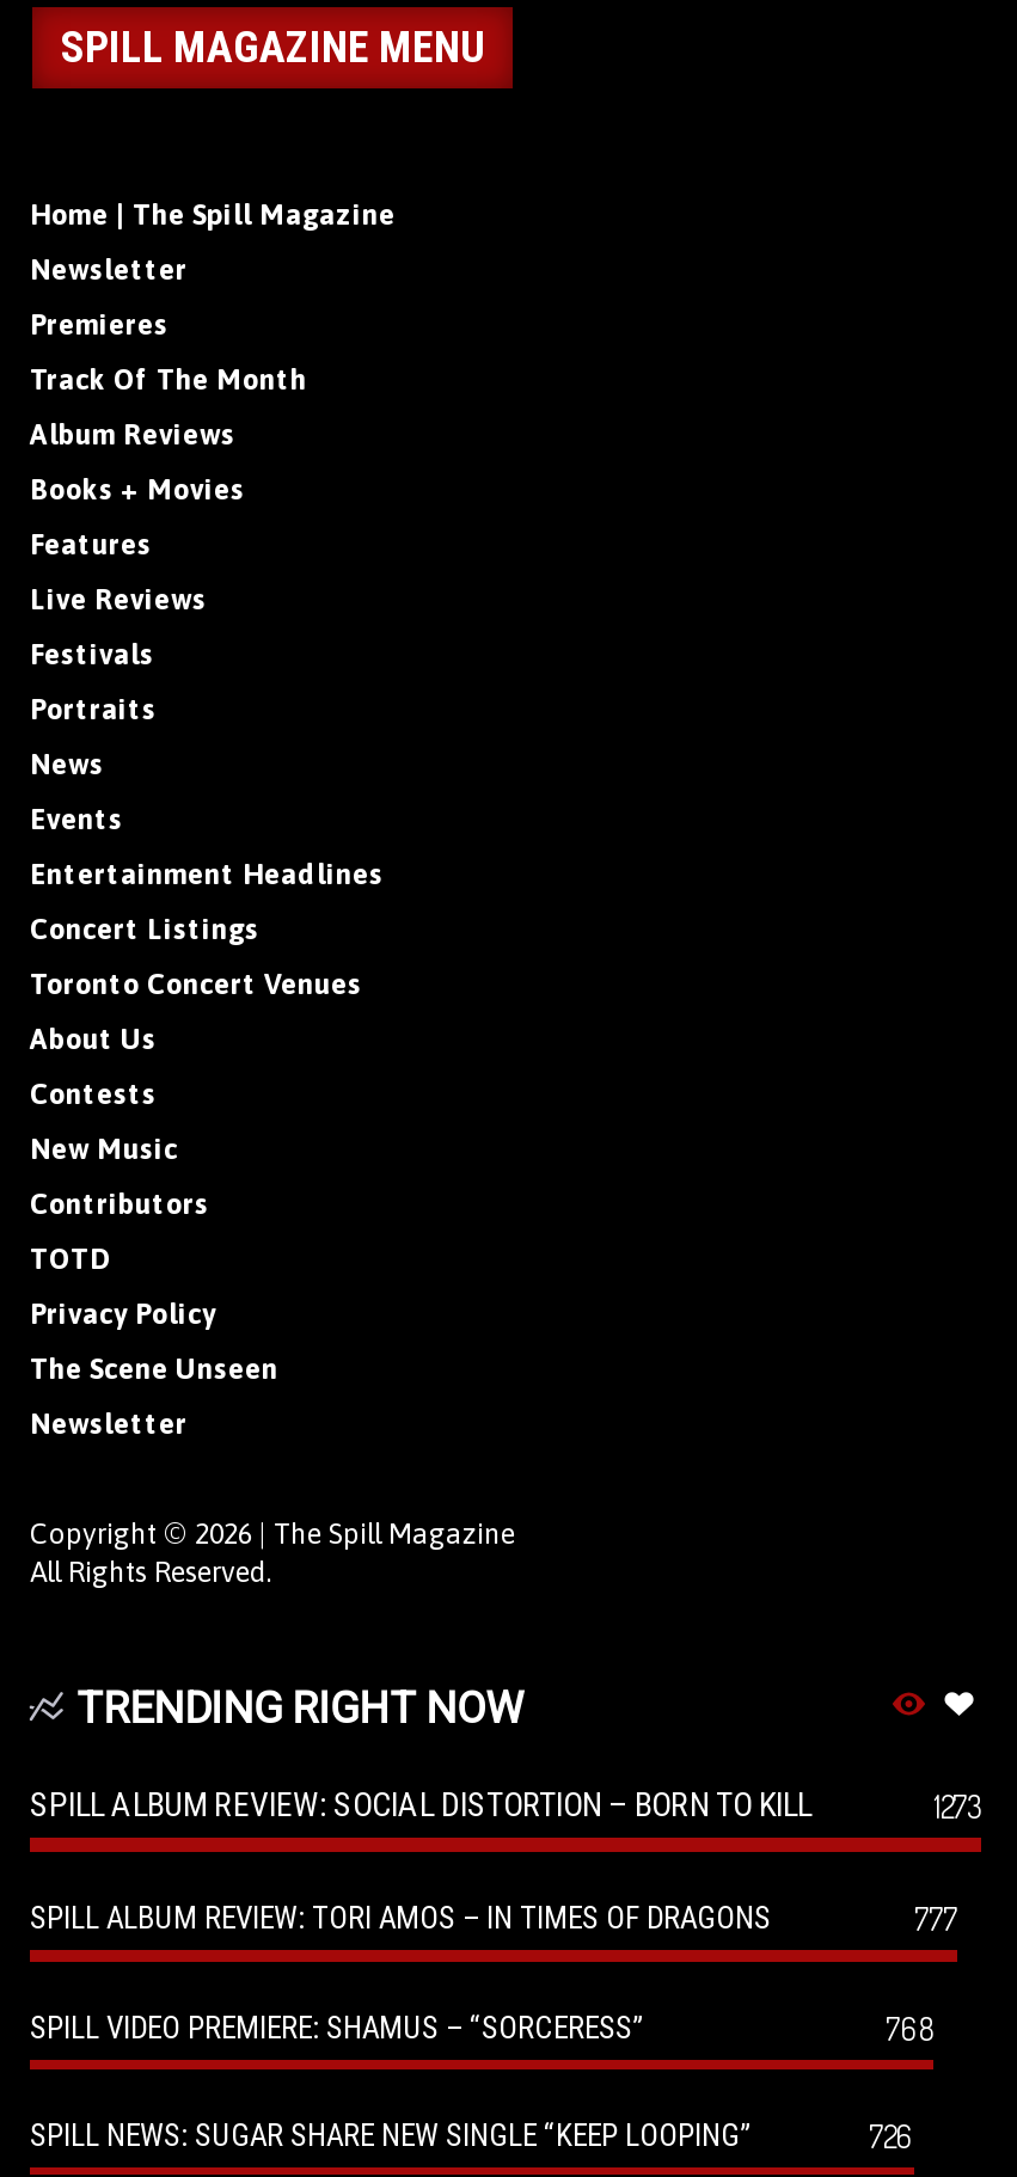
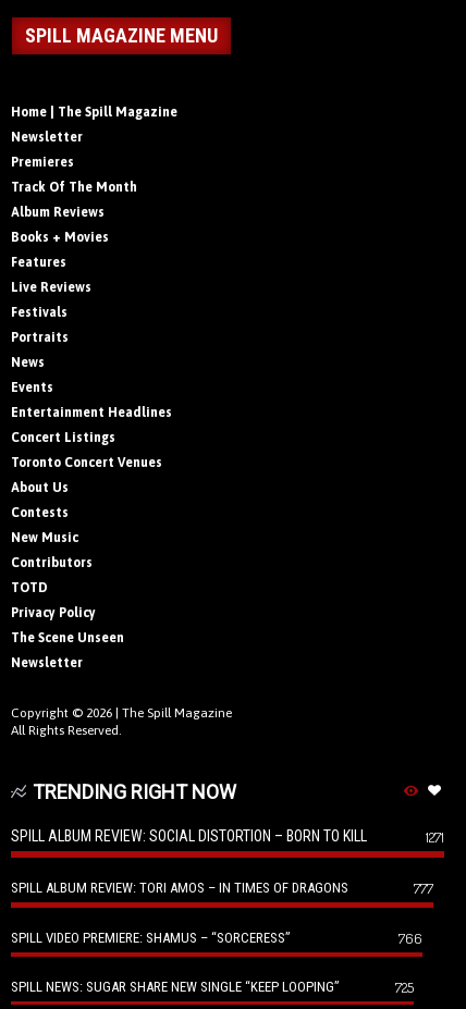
[933,1788,981,1826] 1273 -> [426,829,444,846] 1271
[886,2010,933,2049] 768 -> [398,930,422,947] 766
[869,2118,914,2156] 726 -> [395,979,414,996] 725

